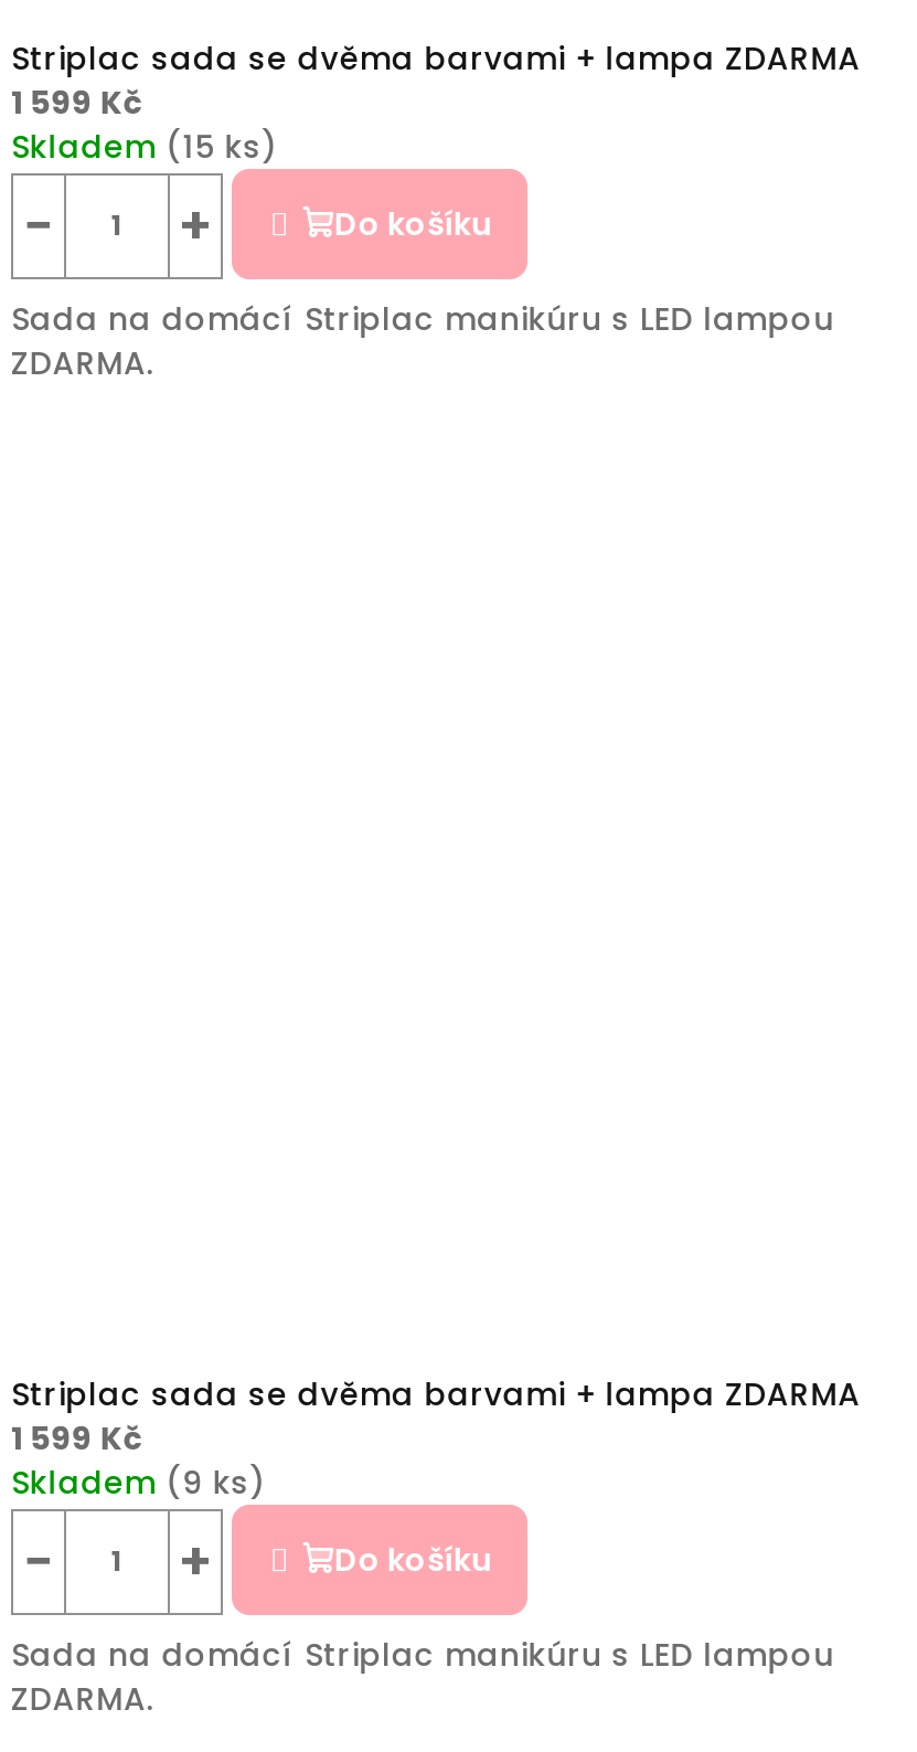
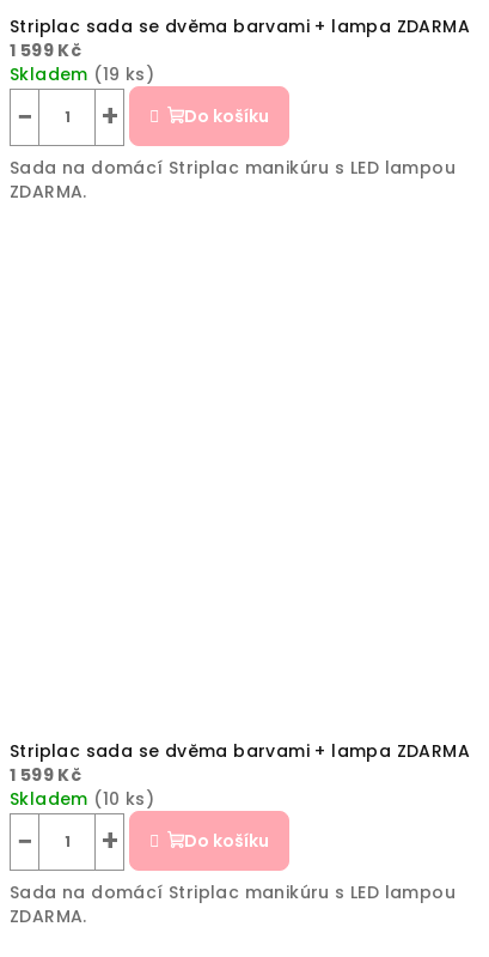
[11,124,278,168] Skladem (15 ks) -> [10,63,154,87] Skladem (19 ks)
[11,1460,266,1504] Skladem (9 ks) -> [10,787,154,811] Skladem (10 ks)

